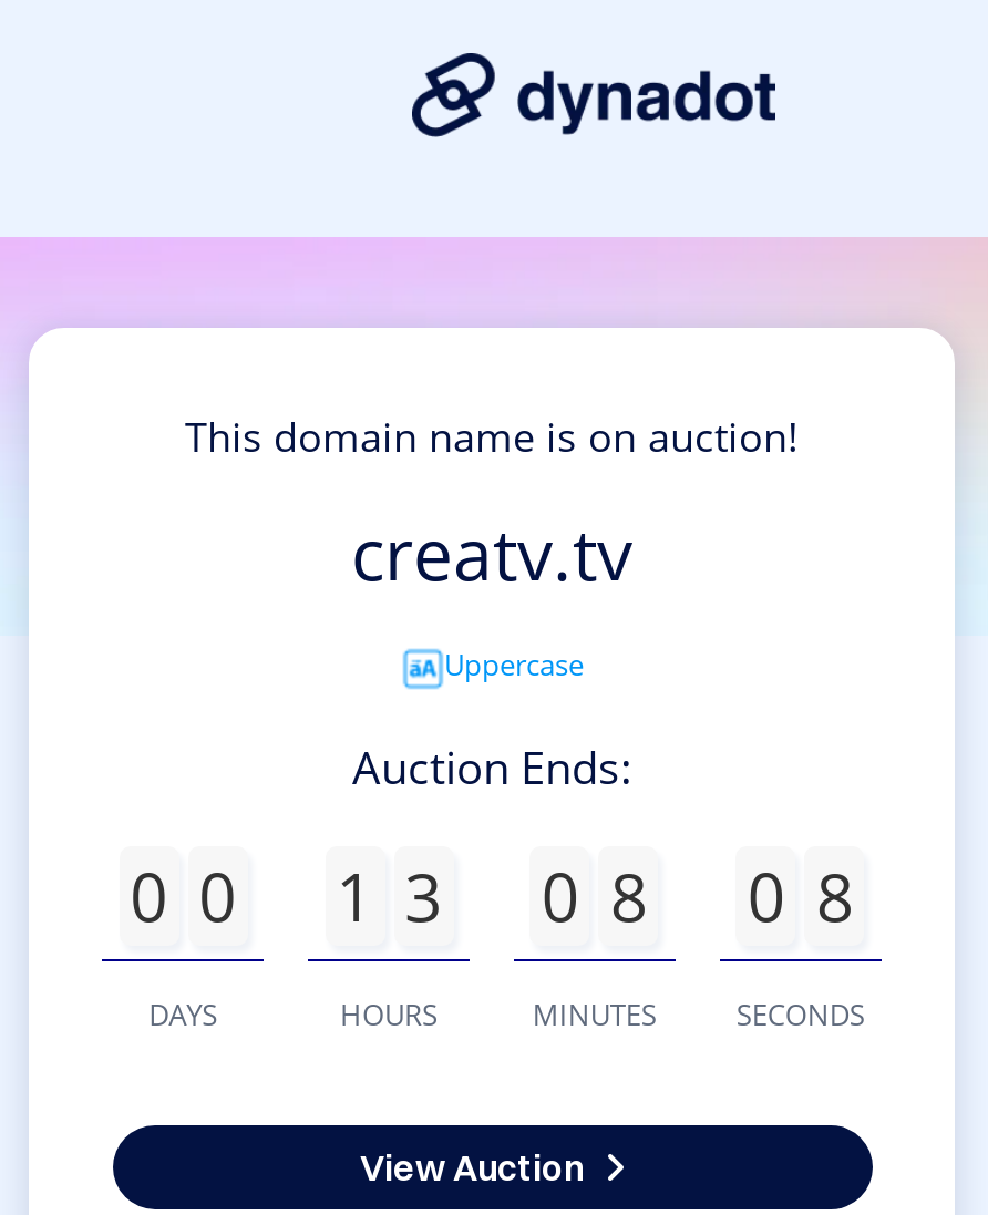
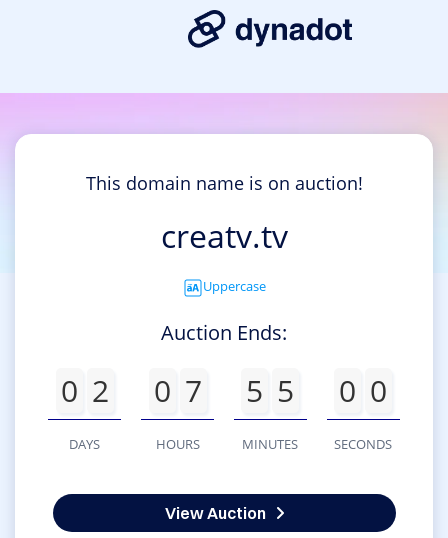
[130,851,236,941] 0 0 -> [61,370,109,411] 0 2
[336,851,442,941] 1 3 -> [153,370,201,411] 0 7
[541,851,648,941] 0 8 -> [246,370,294,411] 5 5
[747,851,854,941] 0 8 -> [339,370,387,411] 0 0

